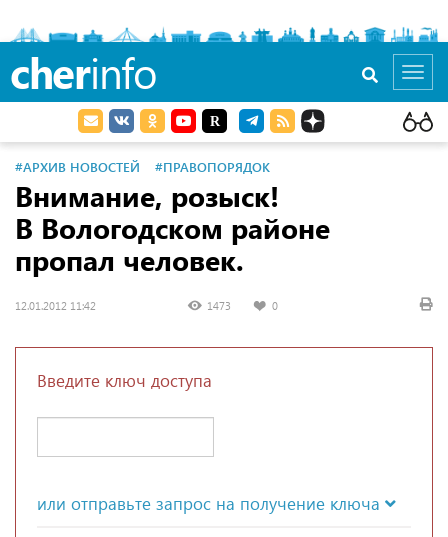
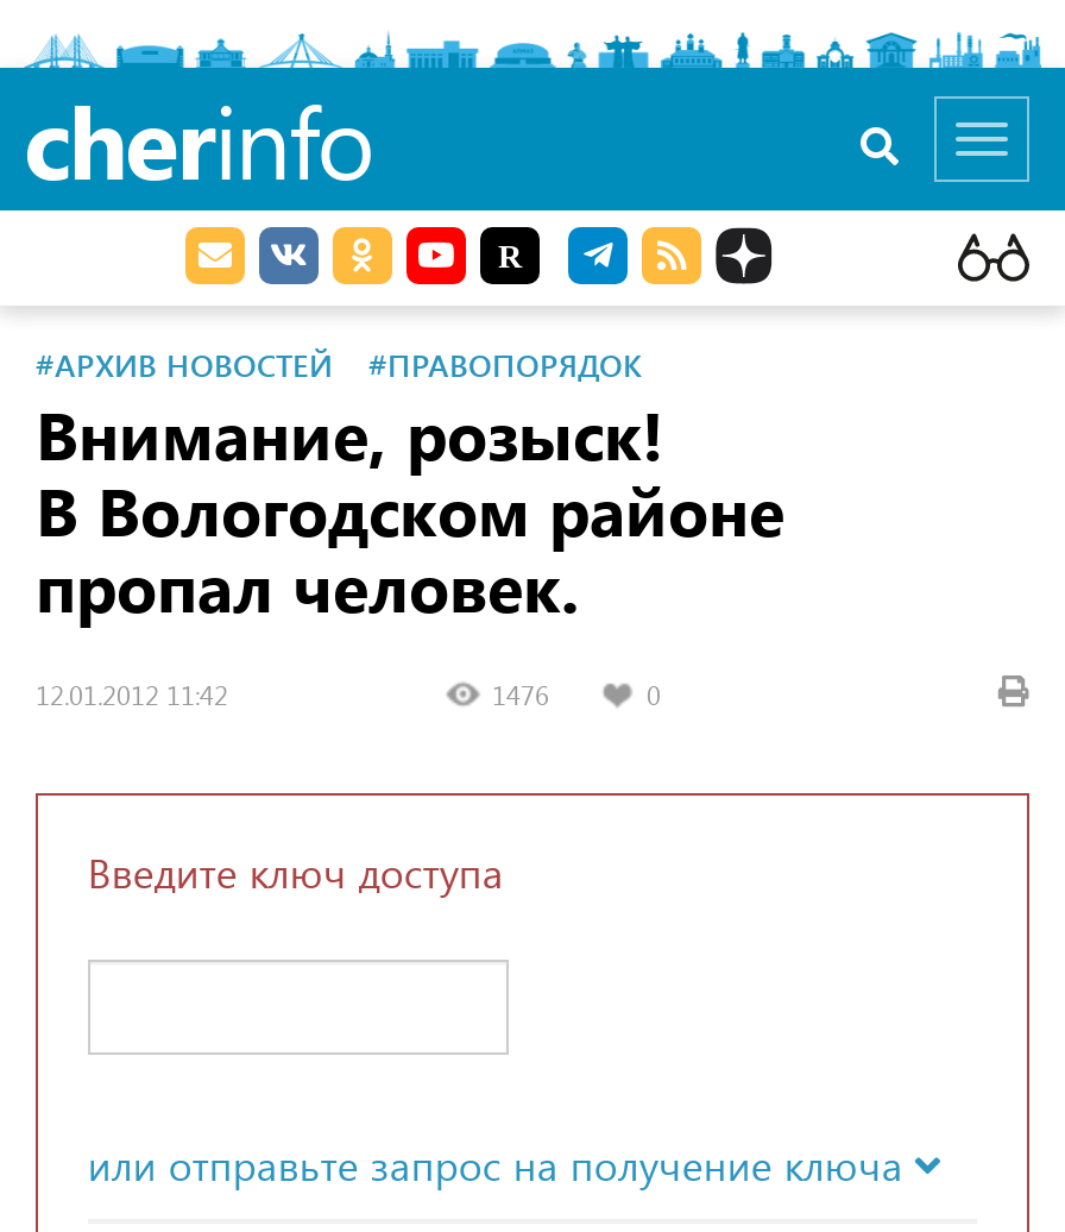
[204,299,231,312] 1473 -> [485,679,549,710] 1476

